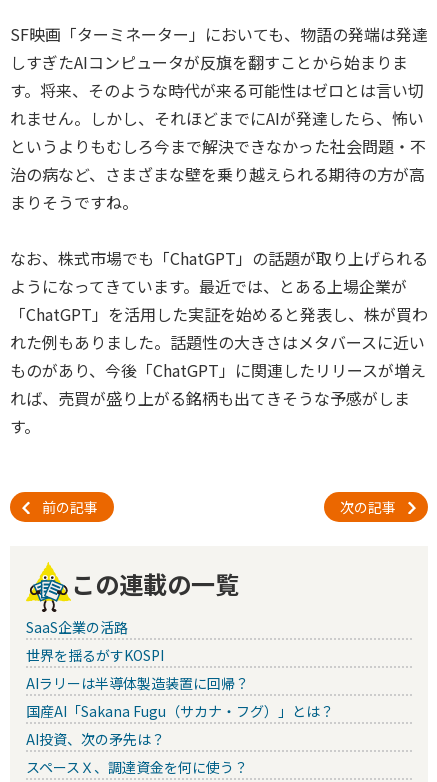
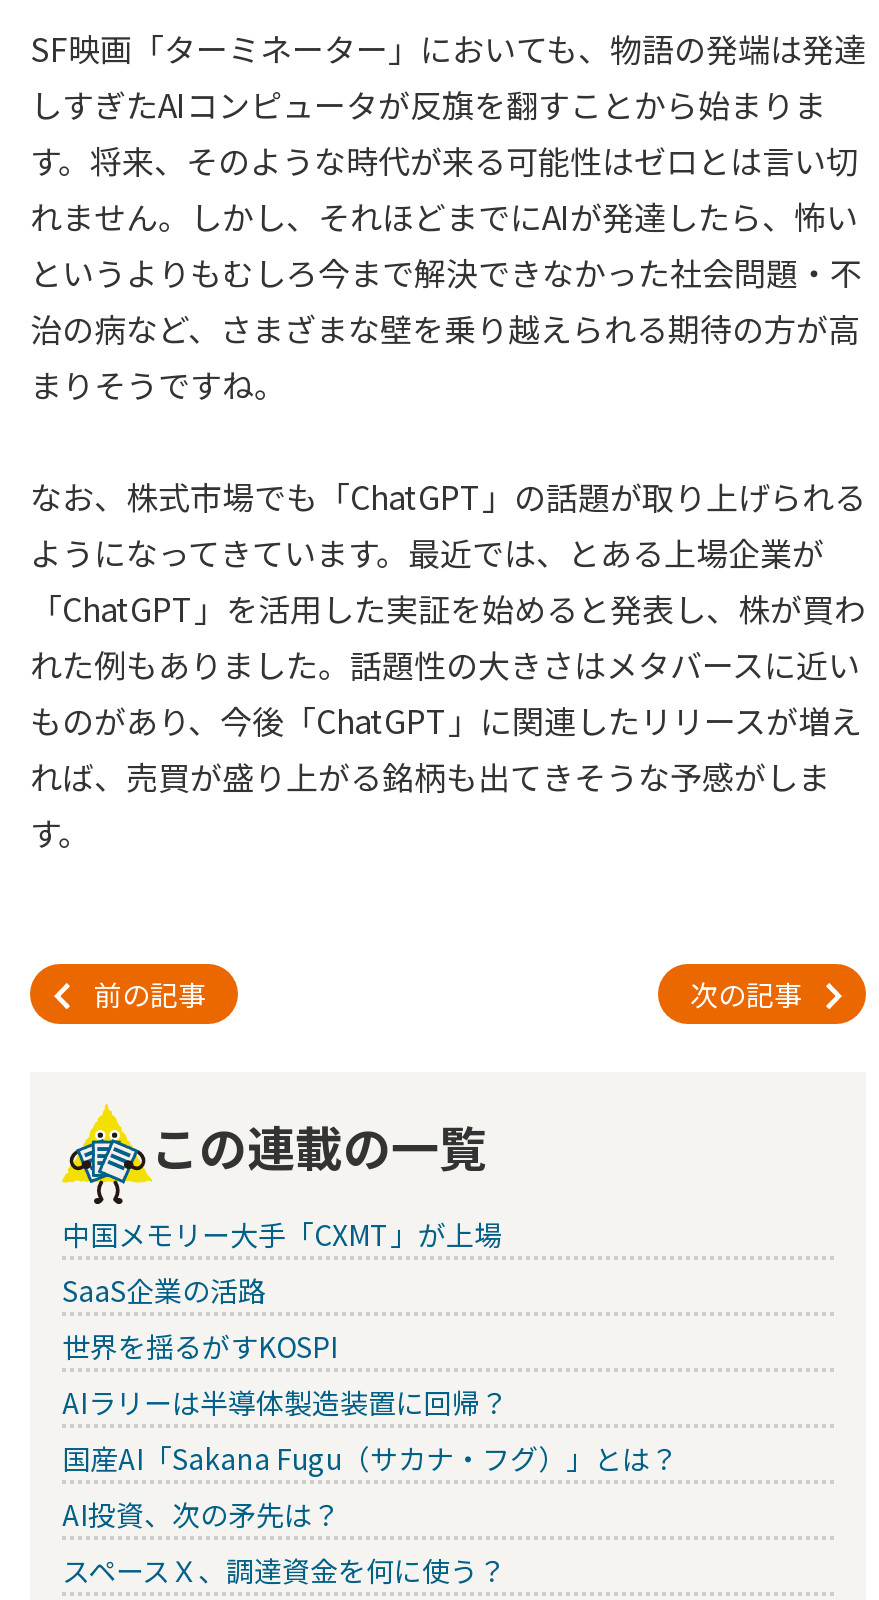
none -> [62,1215,502,1255] 中国メモリー大手「CXMT」が上場

